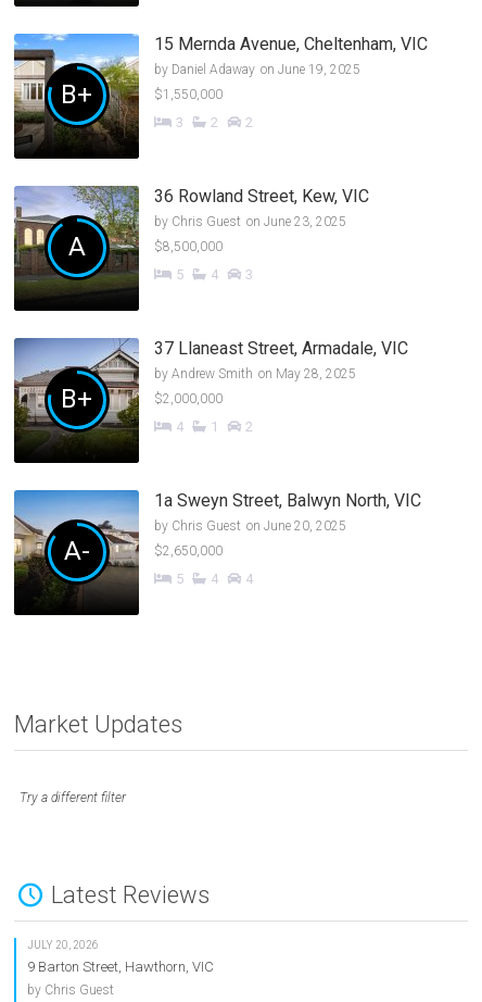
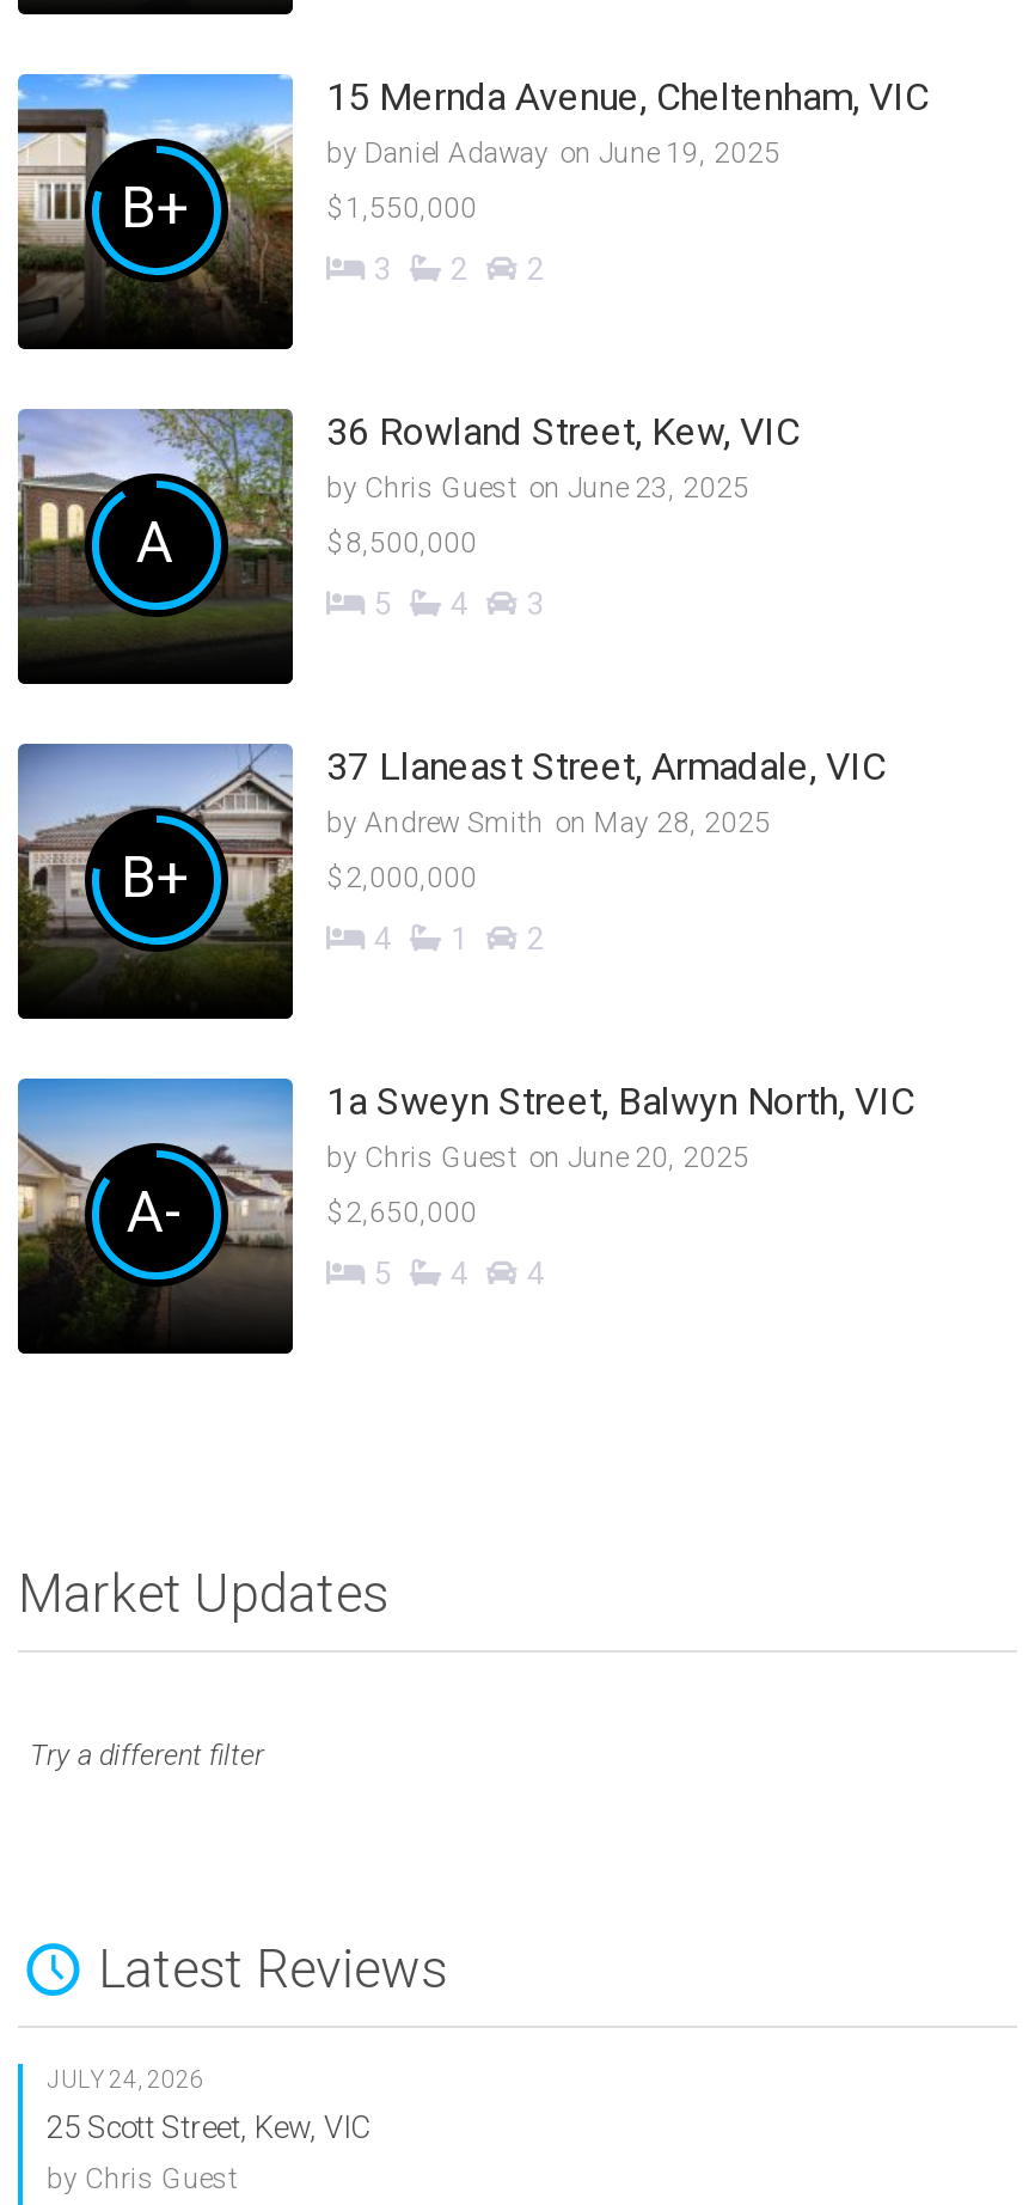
[27,939,99,951] JULY 20, 2026 -> [47,2066,204,2092] JULY 24, 2026
[27,958,214,975] 9 Barton Street, Hawthorn, VIC -> [47,2109,372,2144] 25 Scott Street, Kew, VIC

